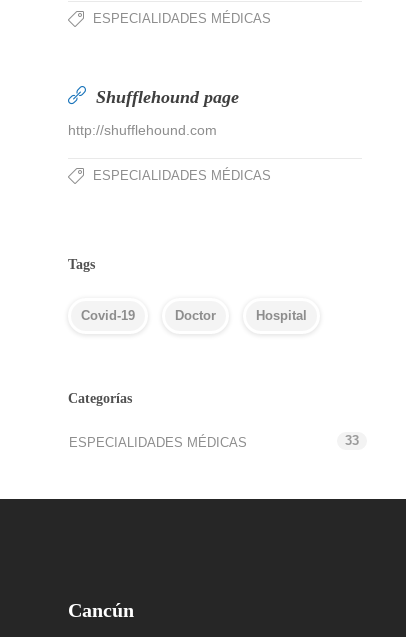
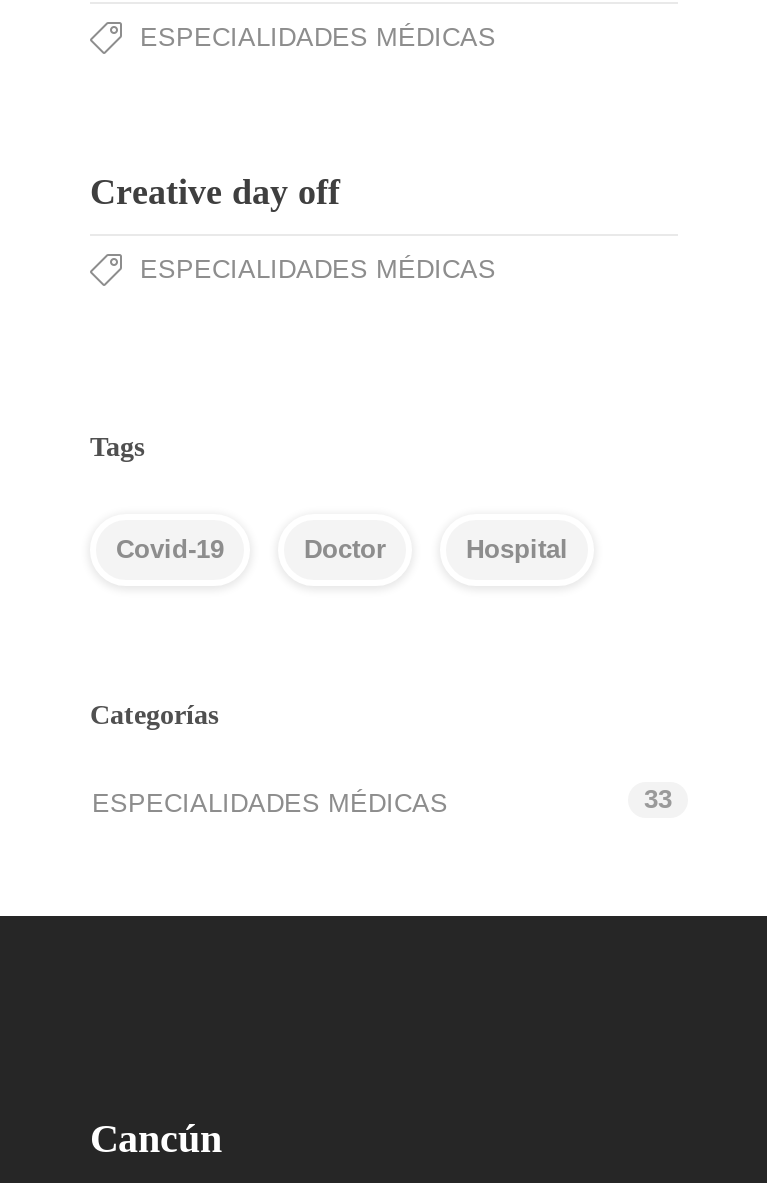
[68,87,239,138] Shufflehound page | http://shufflehound.com -> [90,172,340,212] Creative day off

